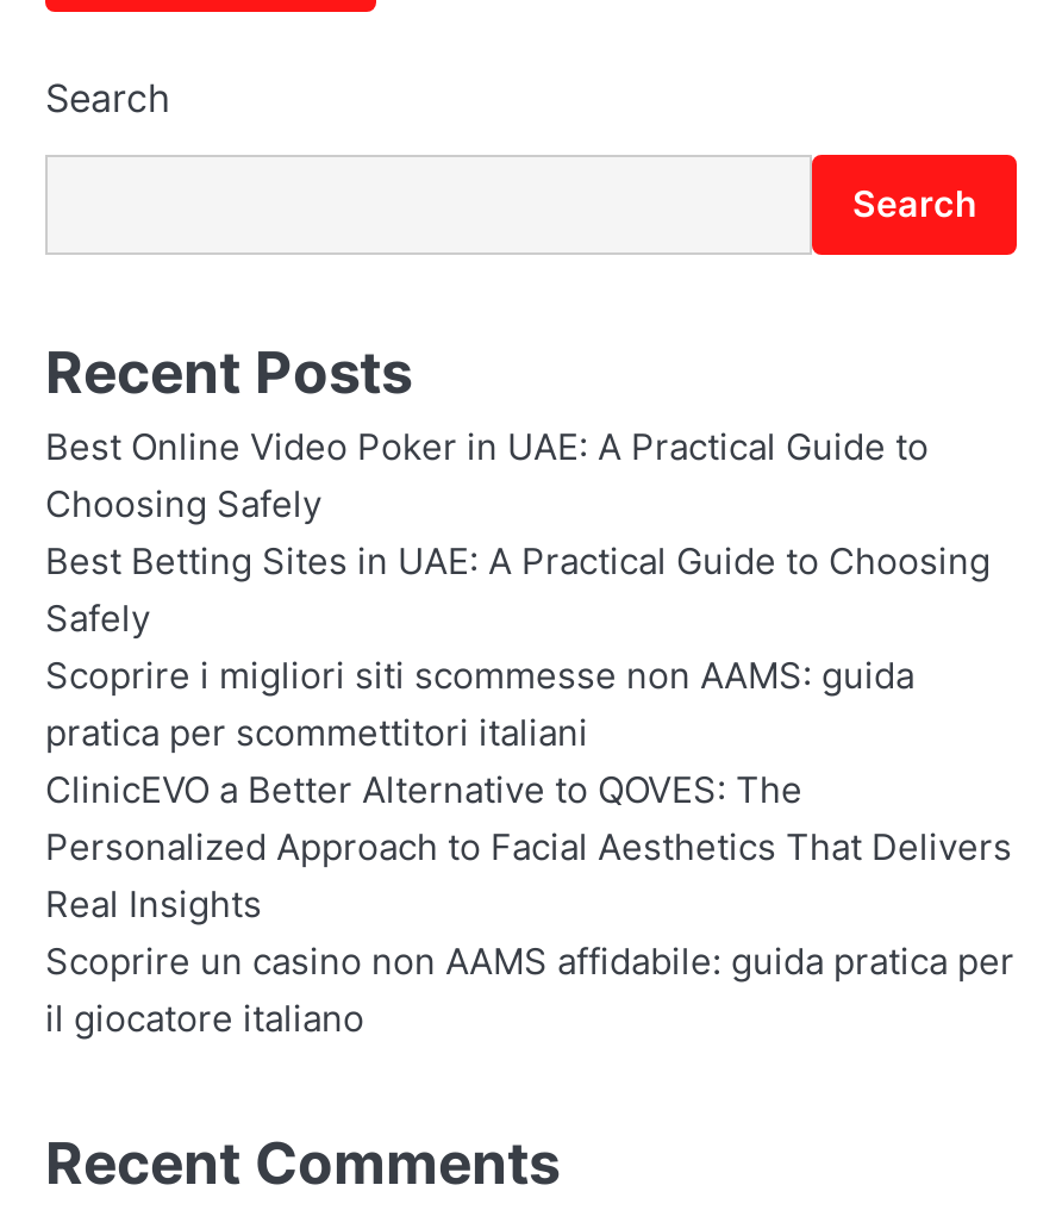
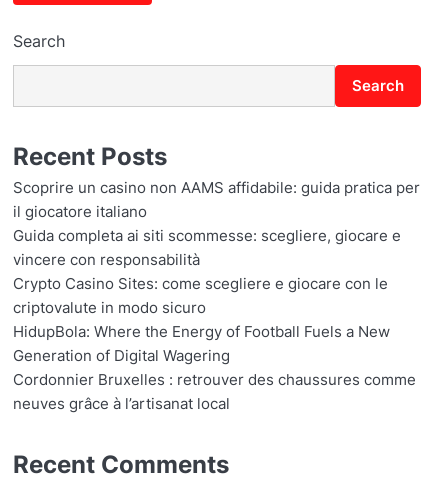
[45,427,1012,927] Best Online Video Poker in UAE: A Practical Guide to | Choosing Safely | Best Betting Sites in UAE: A Practical Guide to Choosing | Safely | Scoprire i migliori siti scommesse non AAMS: guida | pratica per scommettitori italiani | ClinicEVO a Better Alternative to QOVES: The | Personalized Approach to Facial Aesthetics That Delivers | Real Insights -> none
moved [45,942,1014,1042] -> [13,179,420,221]: Scoprire un casino non AAMS affidabile: guida pratica per | il giocatore italiano
none -> [13,227,416,413] Guida completa ai siti scommesse: scegliere, giocare e | vincere con responsabilità | Crypto Casino Sites: come scegliere e giocare con le | criptovalute in modo sicuro | HidupBola: Where the Energy of Football Fuels a New | Generation of Digital Wagering | Cordonnier Bruxelles : retrouver des chaussures comme | neuves grâce à l’artisanat local

